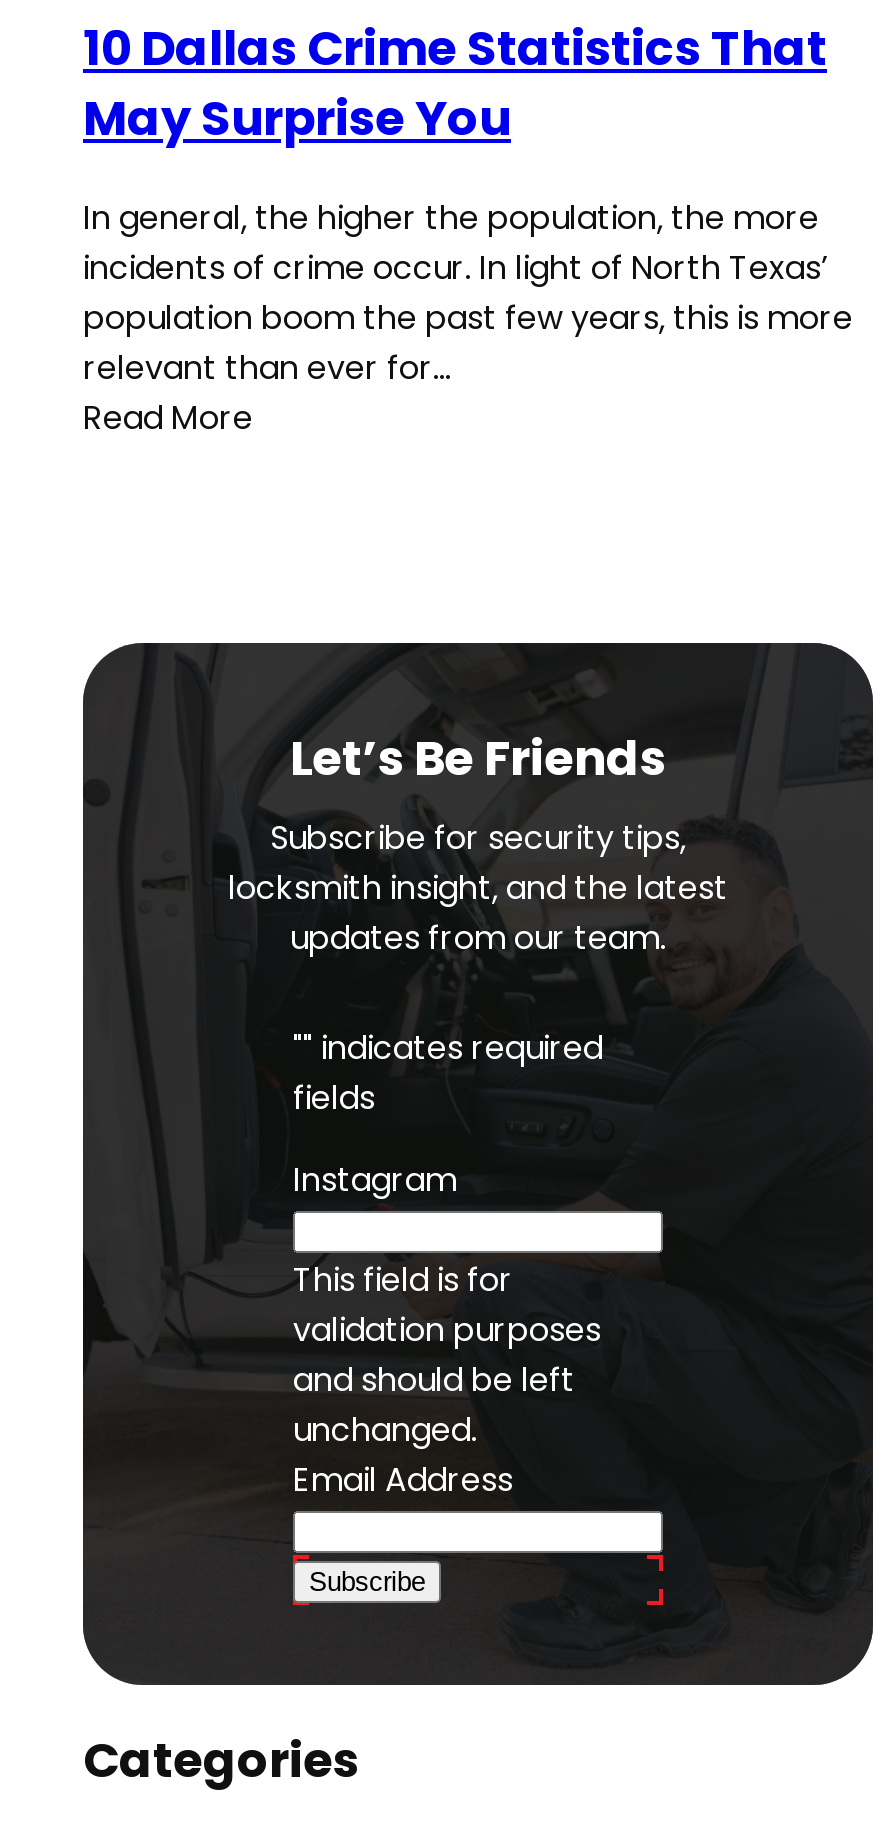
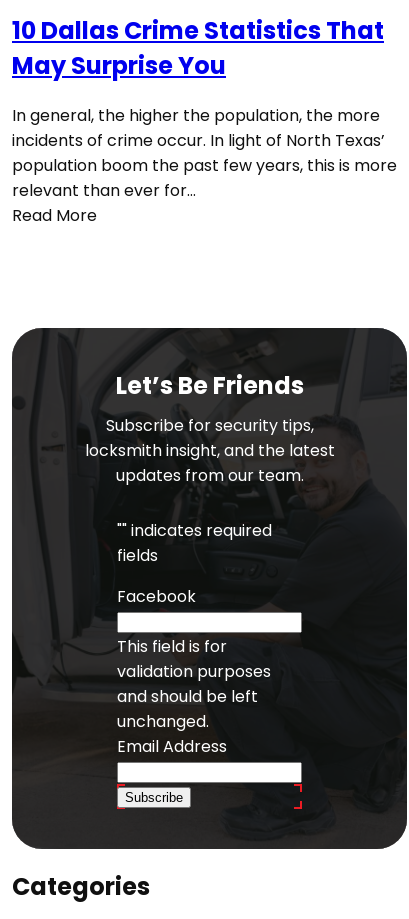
[293,1157,457,1203] Instagram -> [117,585,196,608] Facebook

